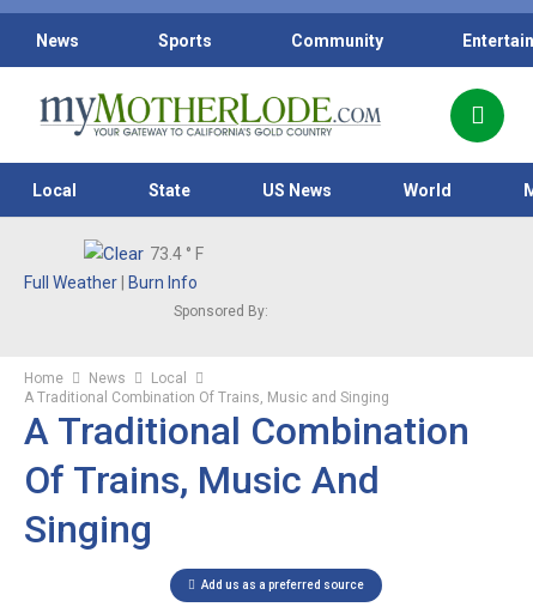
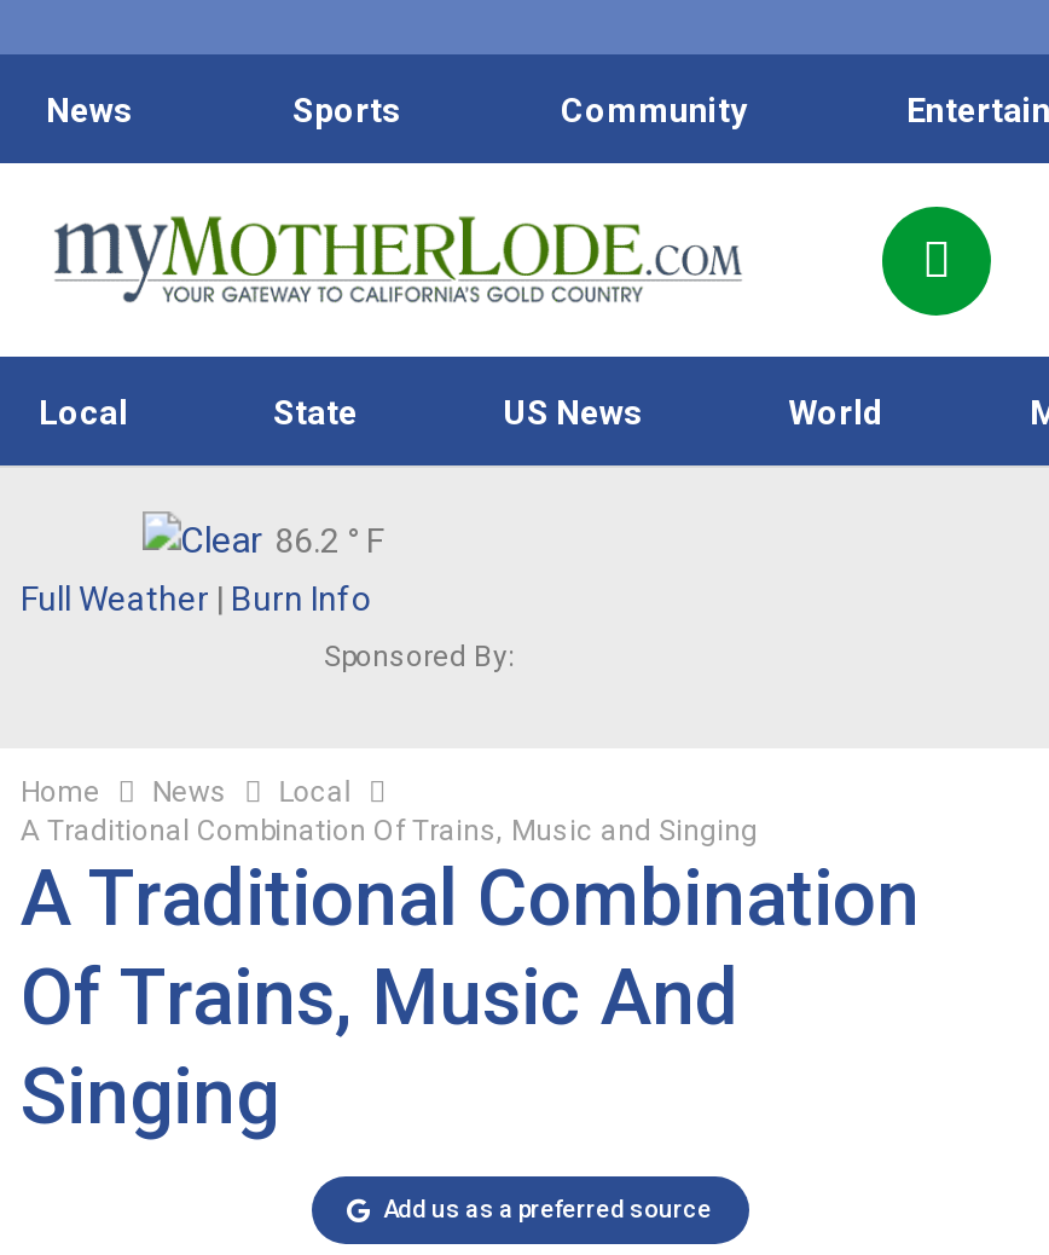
[149,244,203,263] 73.4 ° F -> [274,521,383,560] 86.2 ° F

